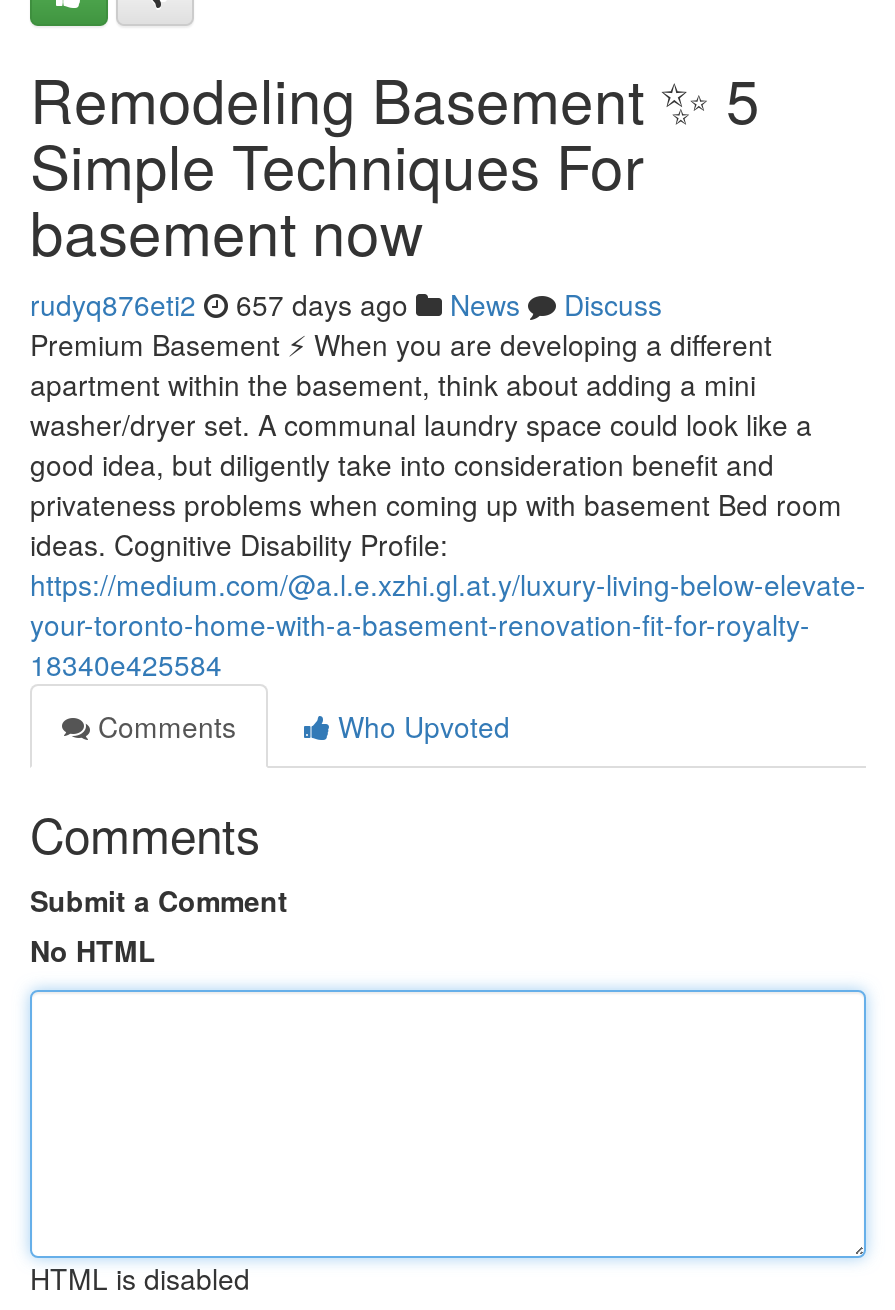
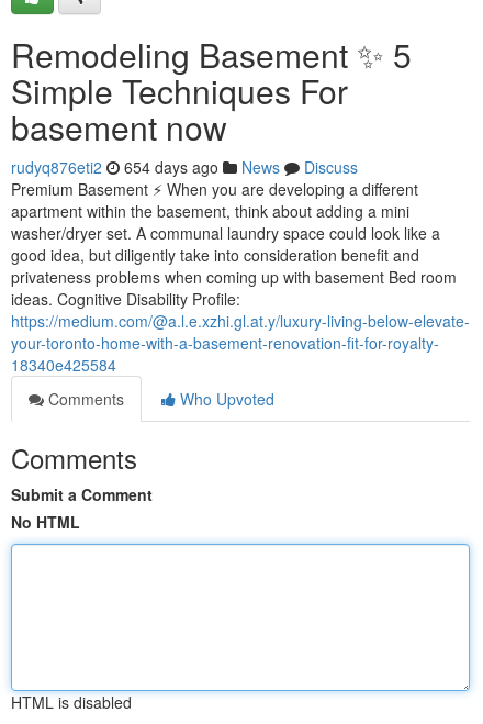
[30,284,662,324] rudyq876eti2 657 days ago News Discuss -> [11,156,358,178] rudyq876eti2 654 days ago News Discuss

